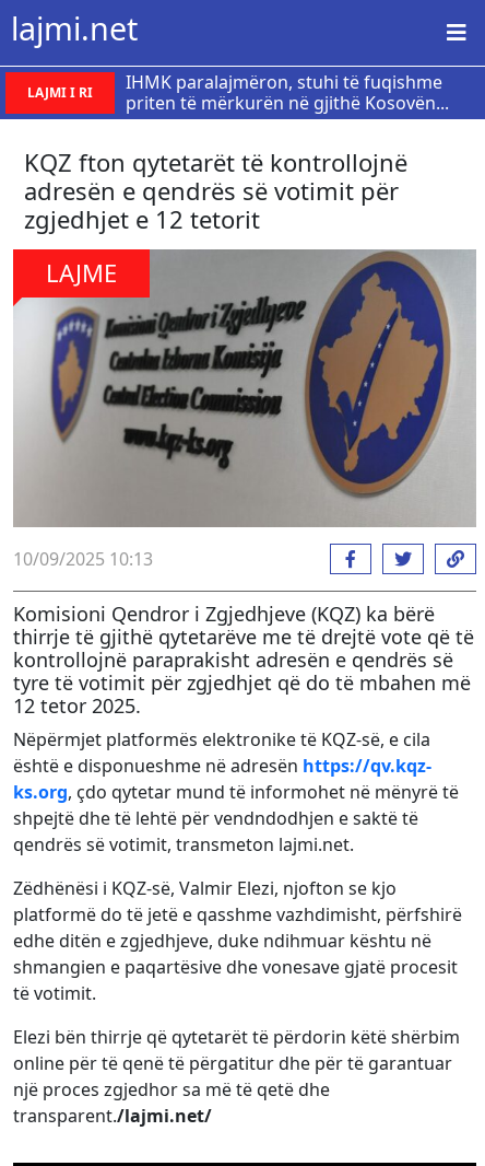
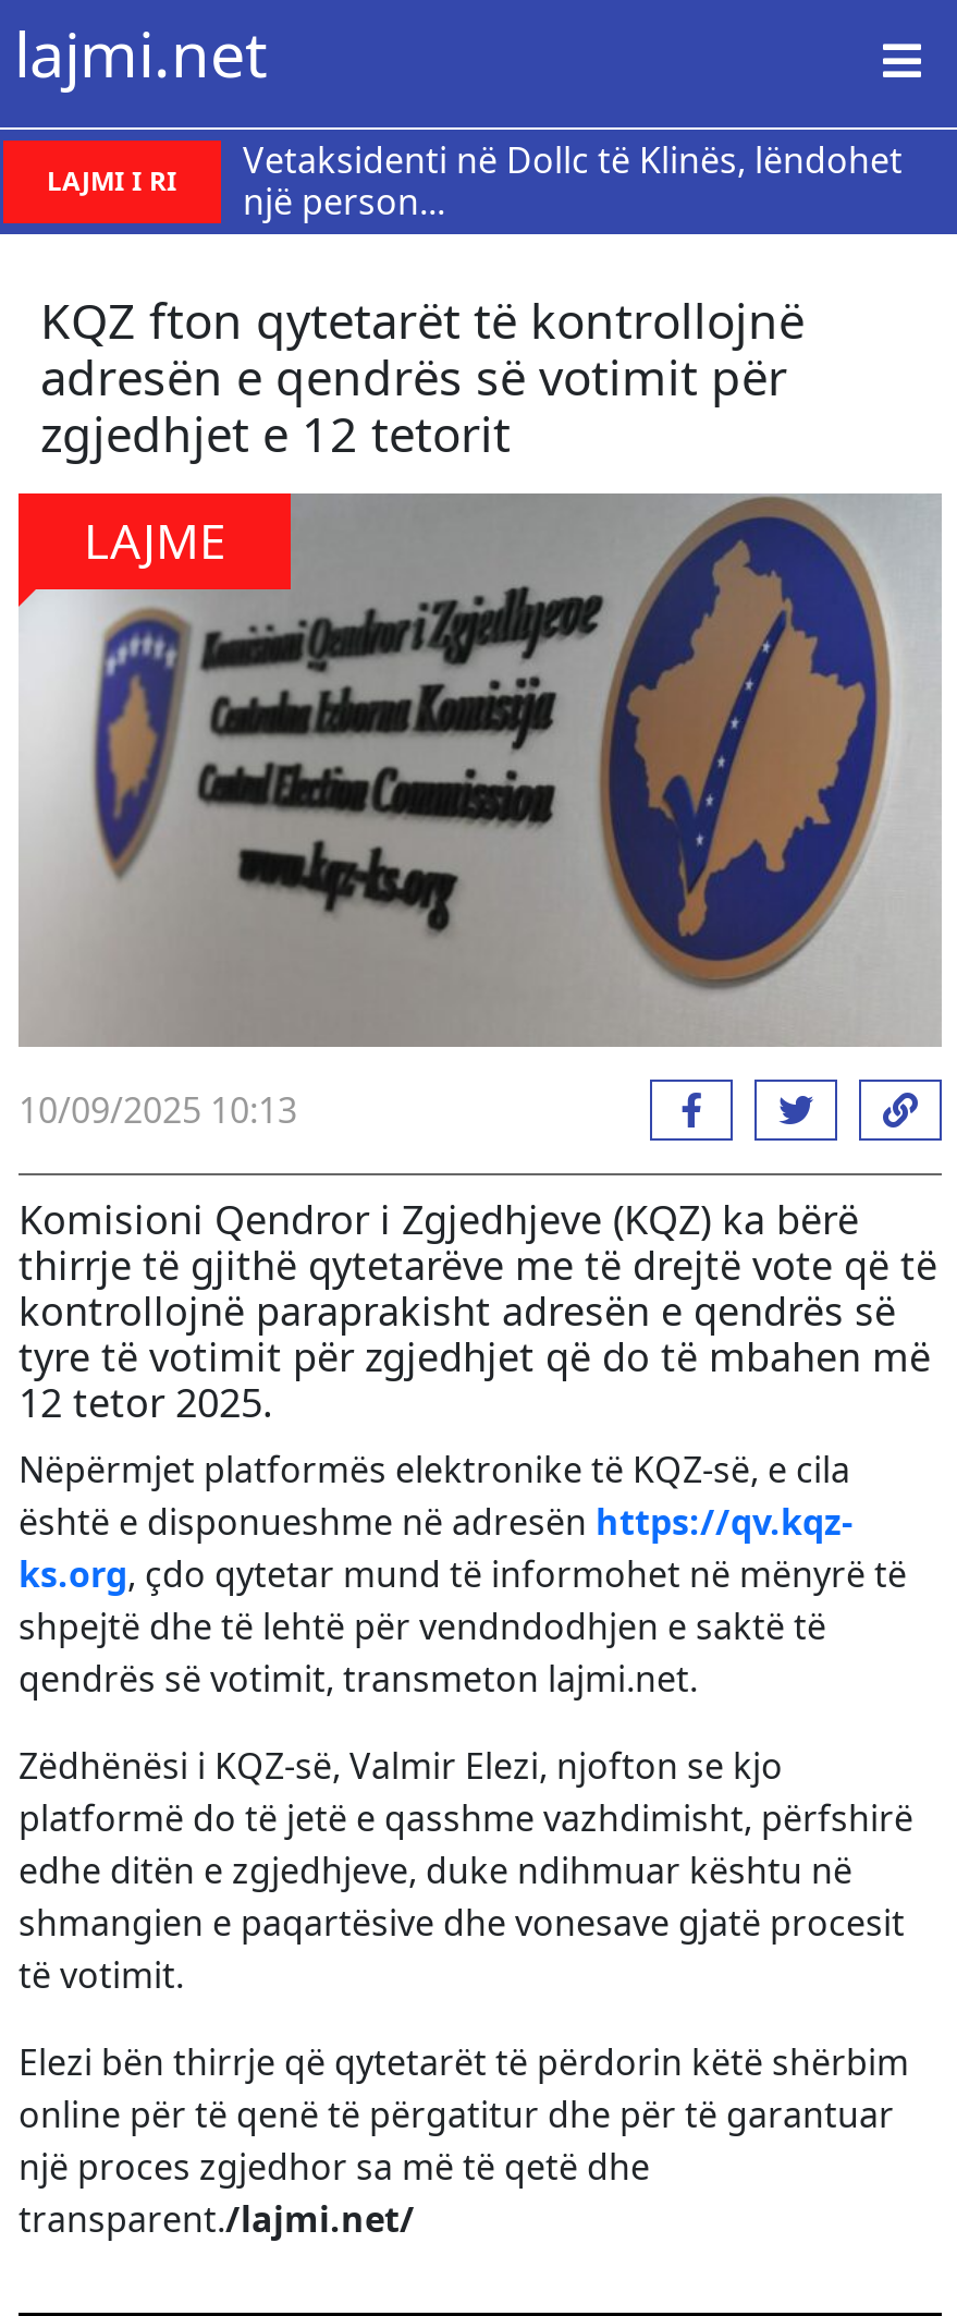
[126,70,449,115] IHMK paralajmëron, stuhi të fuqishme | priten të mërkurën në gjithë Kosovën... -> [243,136,903,225] Vetaksidenti në Dollc të Klinës, lëndohet | një person...

